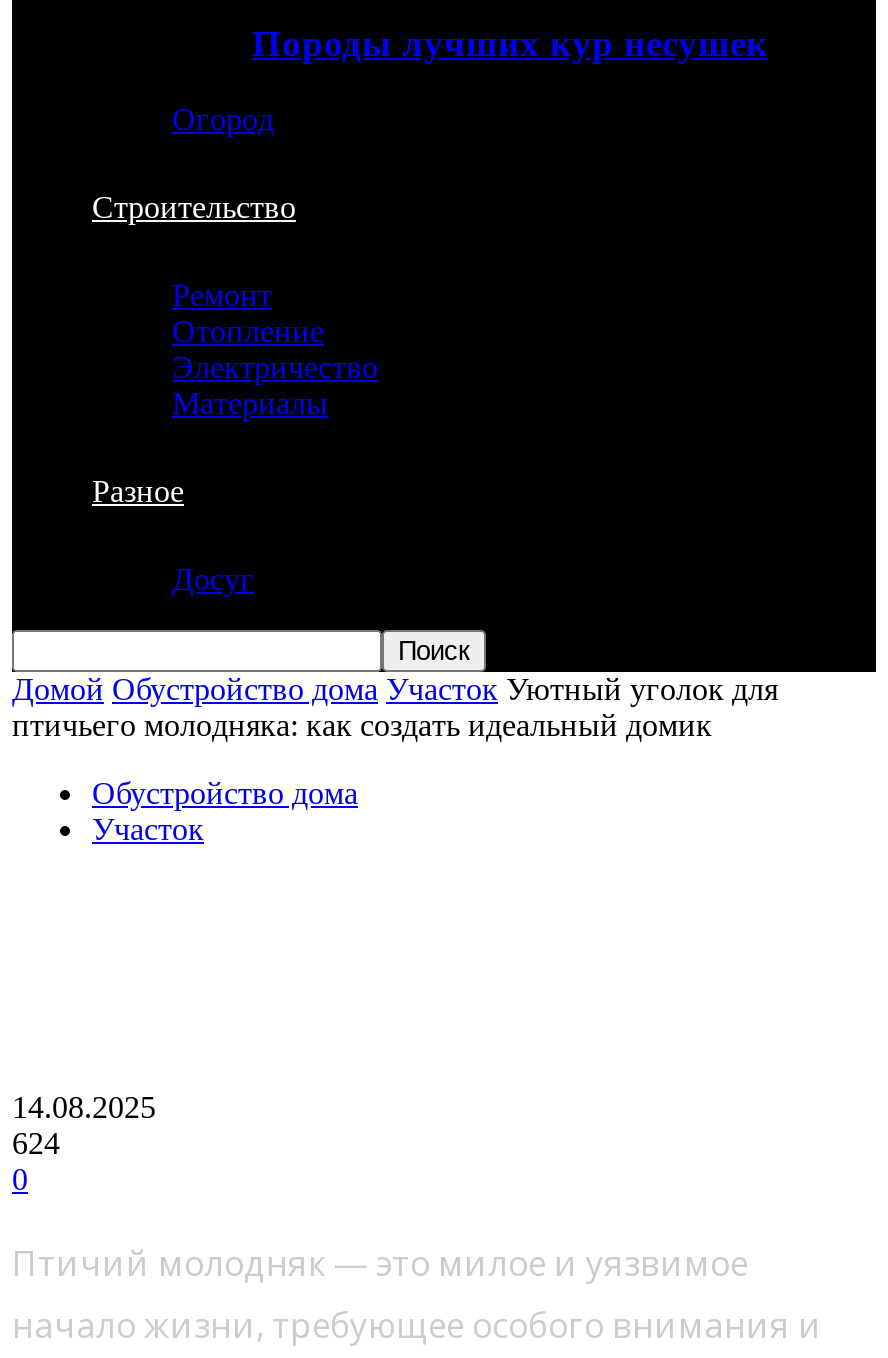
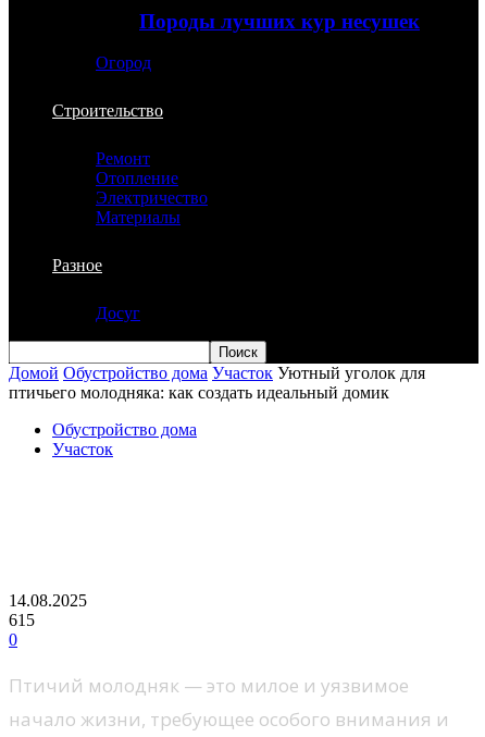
[12,1126,60,1160] 624 -> [9,611,35,629] 615

